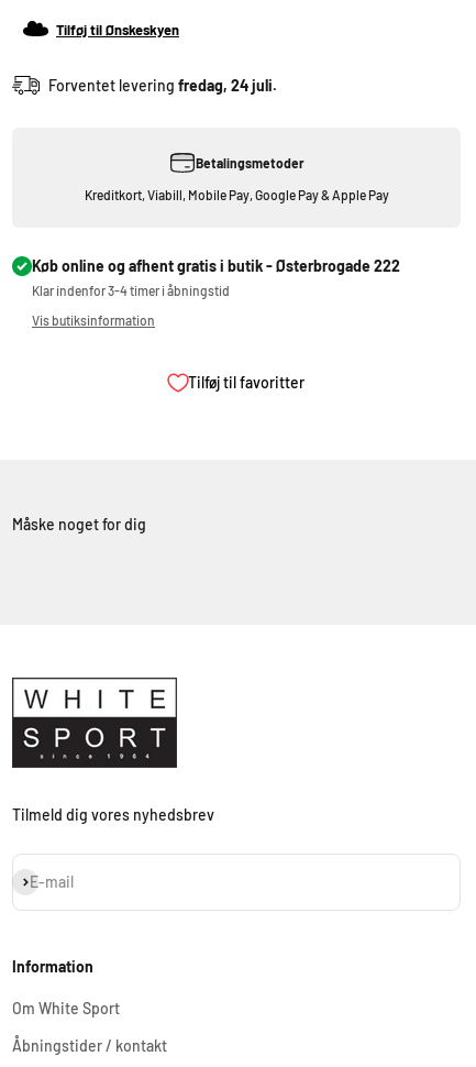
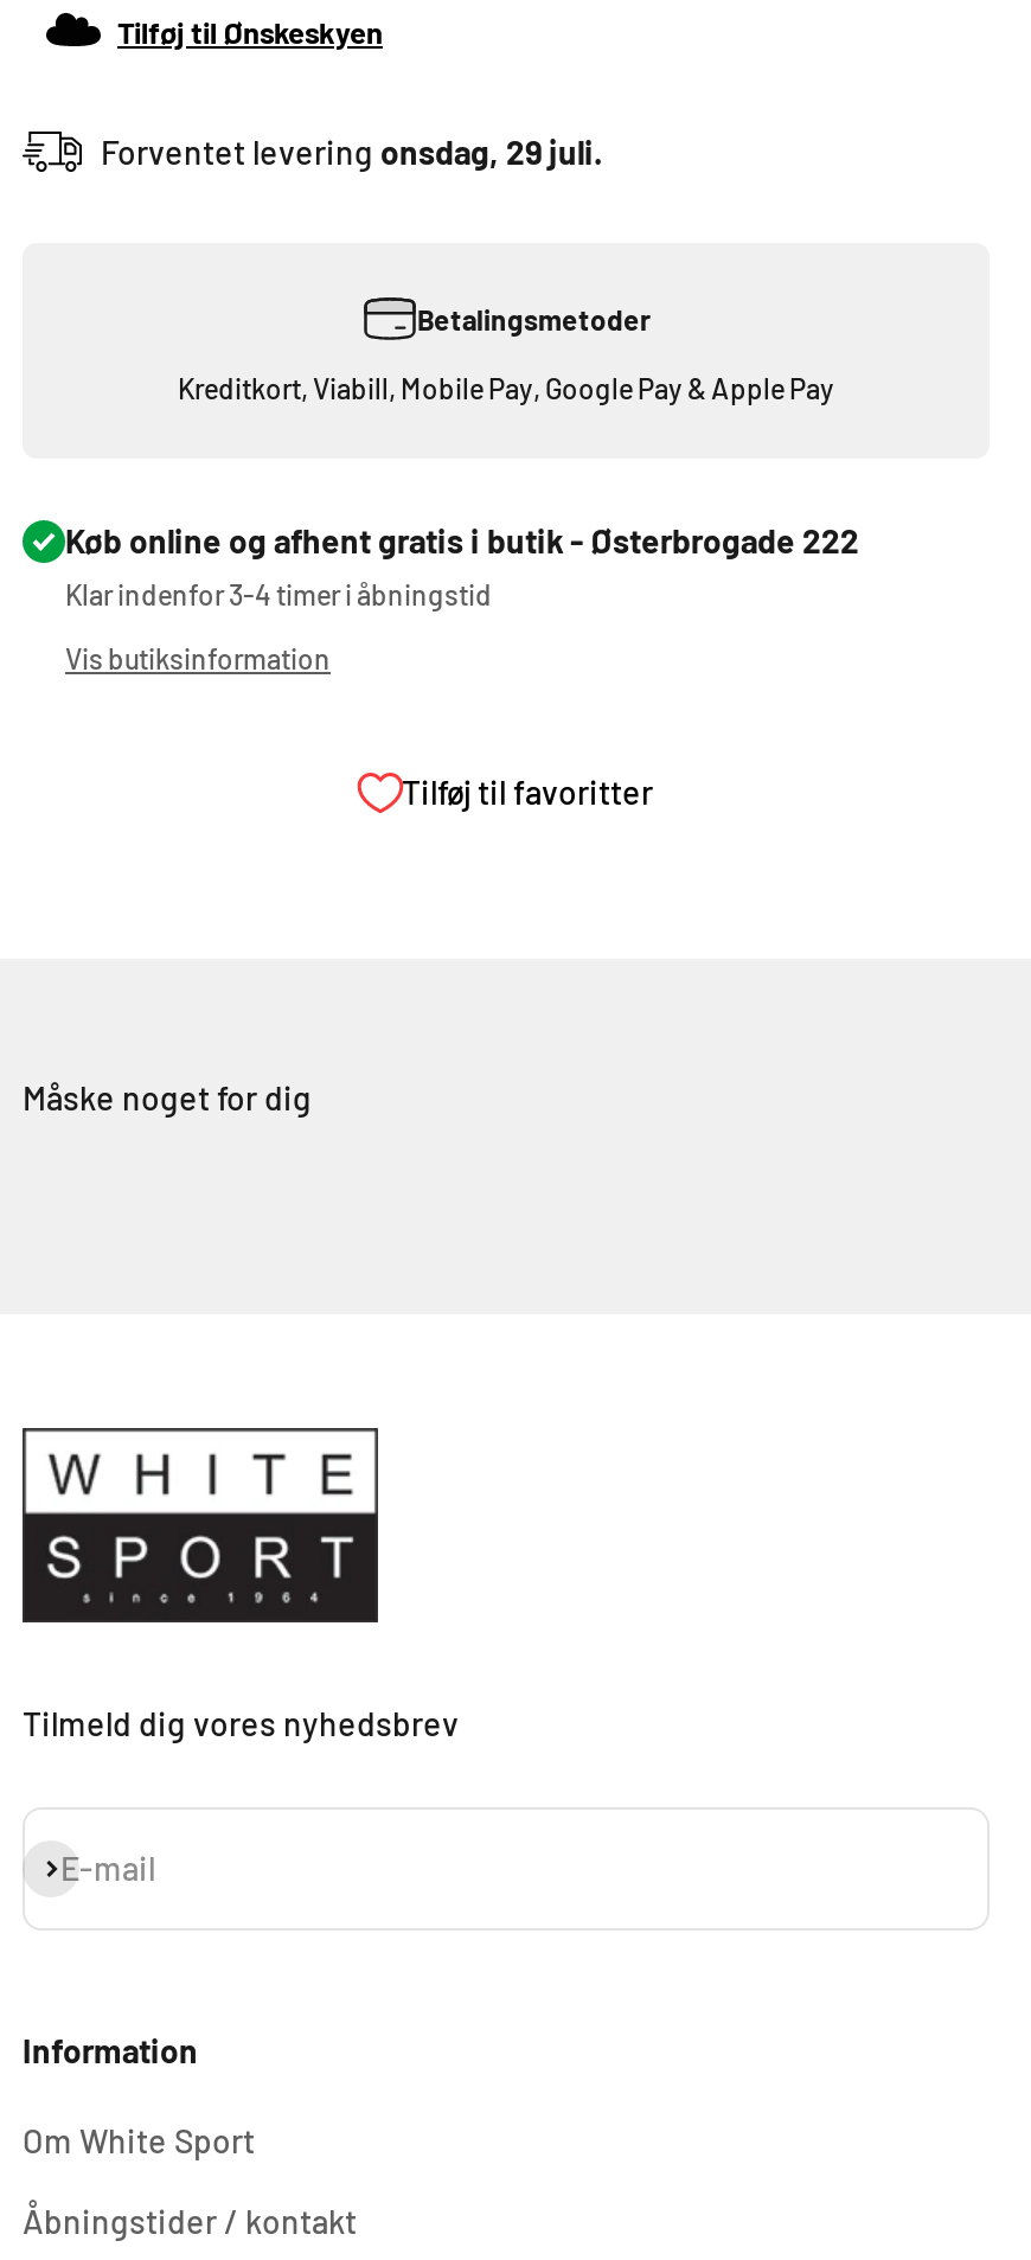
[45,76,277,95] Forventet levering fredag, 24 juli. -> [94,132,603,172] Forventet levering onsdag, 29 juli.

